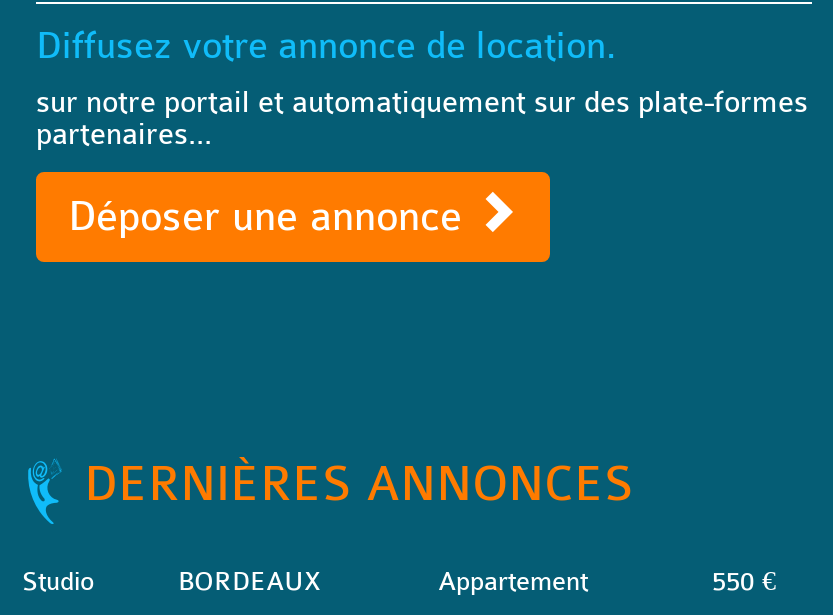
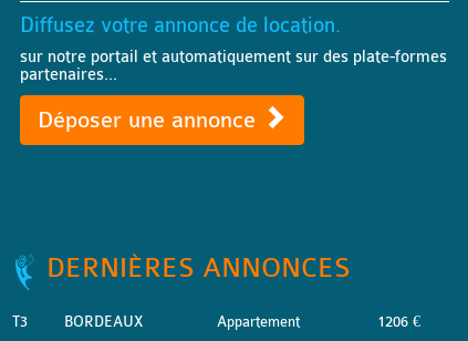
[22,566,94,596] Studio -> [12,313,28,330] T3
[712,566,776,596] 550 € -> [377,313,420,330] 1206 €

